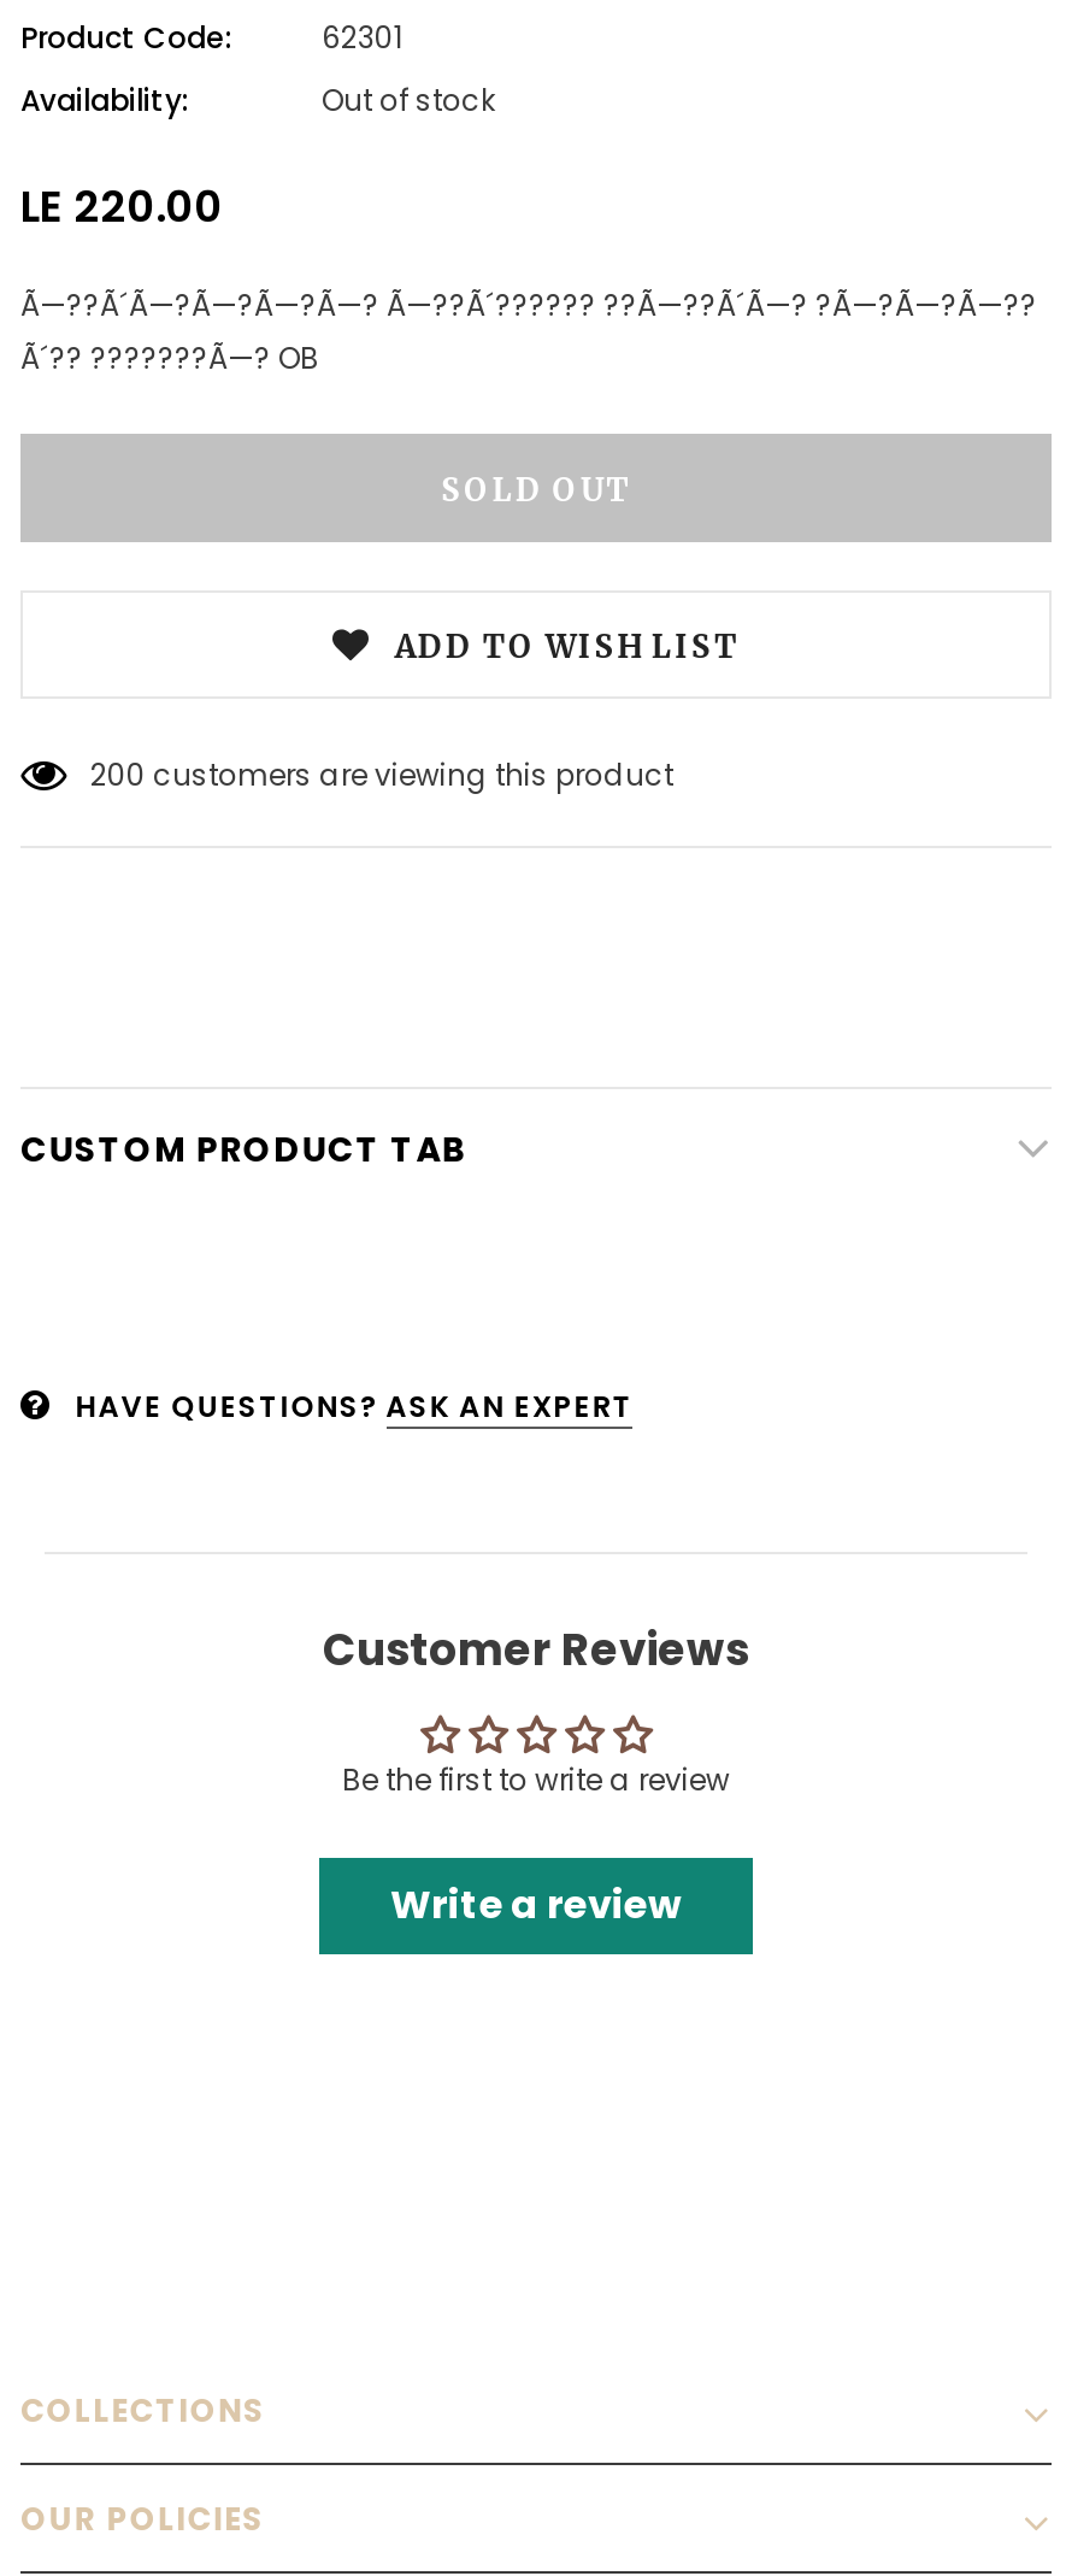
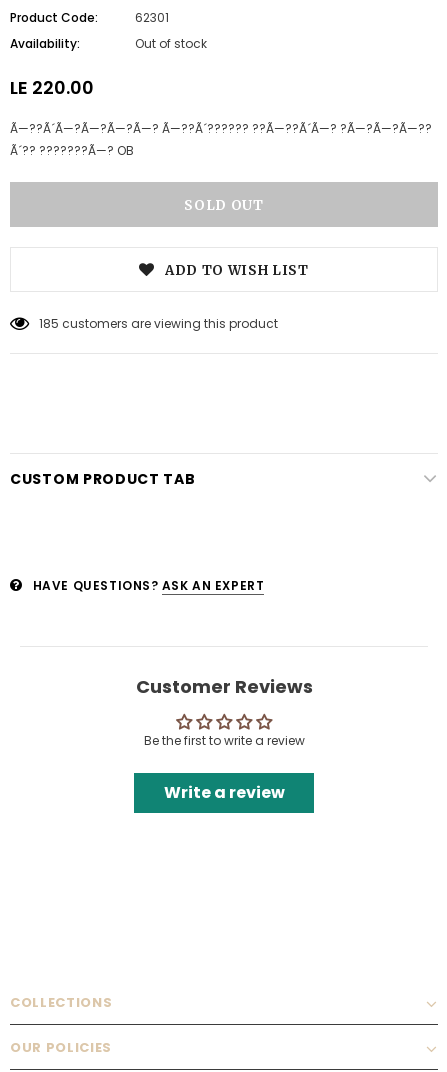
[90,755,673,796] 200 customers are viewing this product -> [39,315,278,332] 185 customers are viewing this product

